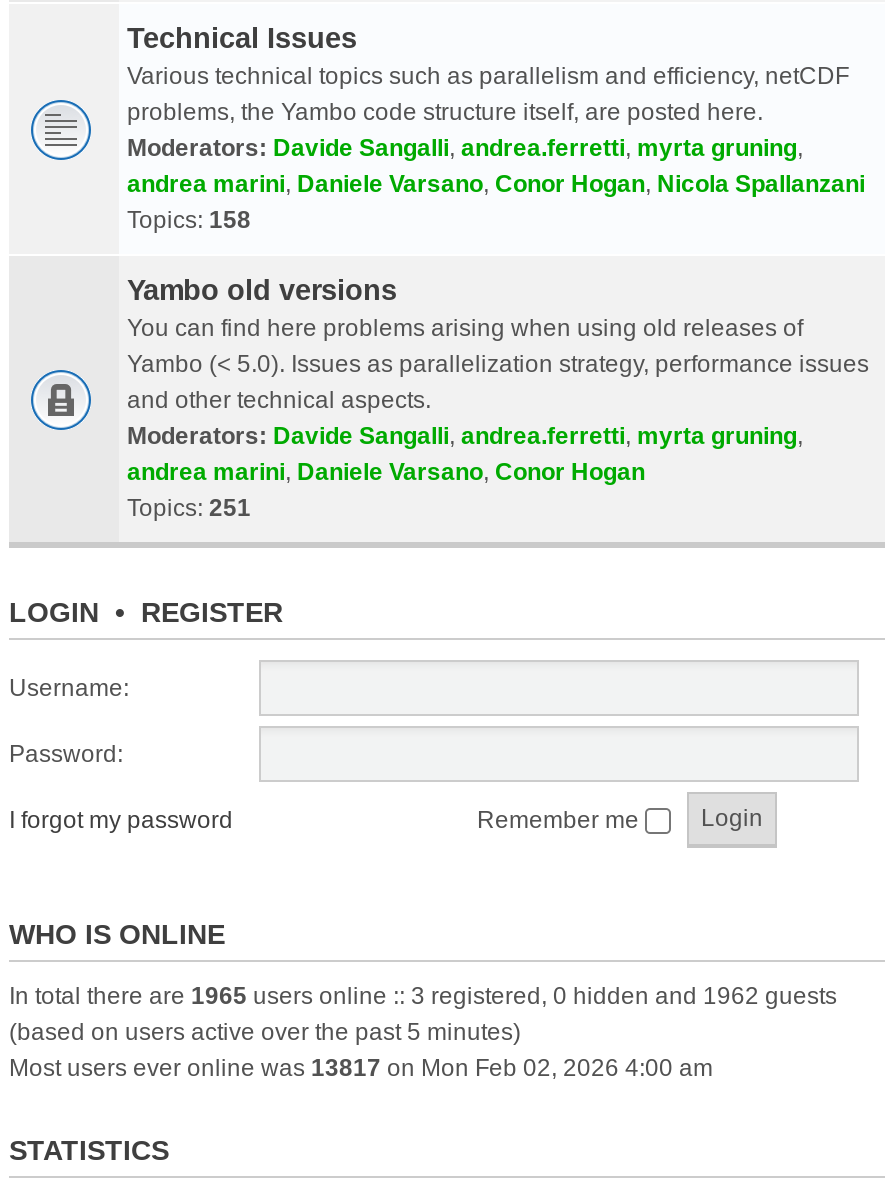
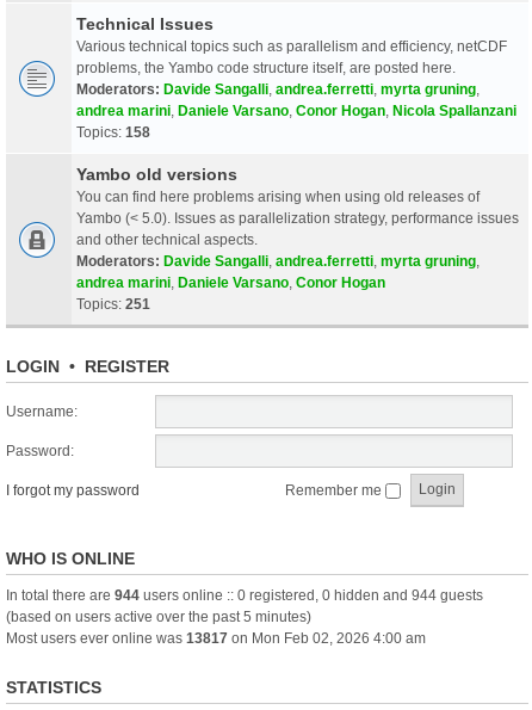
[9,981,837,1009] In total there are 1965 users online :: 3 registered, 0 hidden and 1962 guests -> [6,587,483,603] In total there are 944 users online :: 0 registered, 0 hidden and 944 guests

